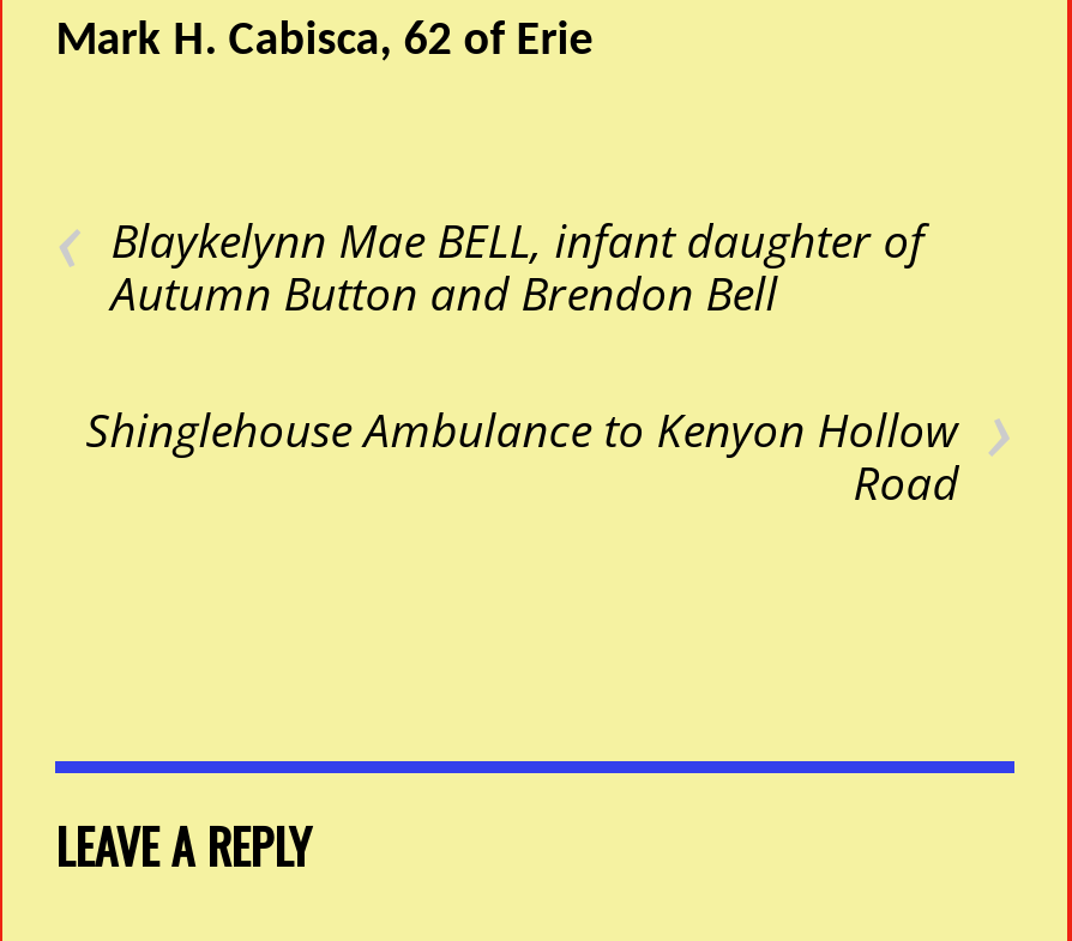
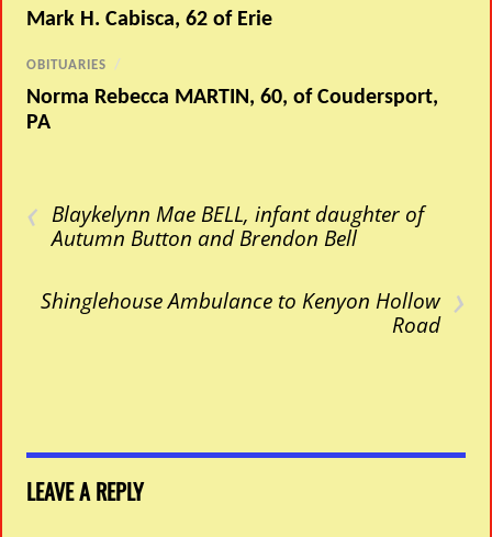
none -> [27,59,438,134] OBITUARIES / | Norma Rebecca MARTIN, 60, of Coudersport, | PA

